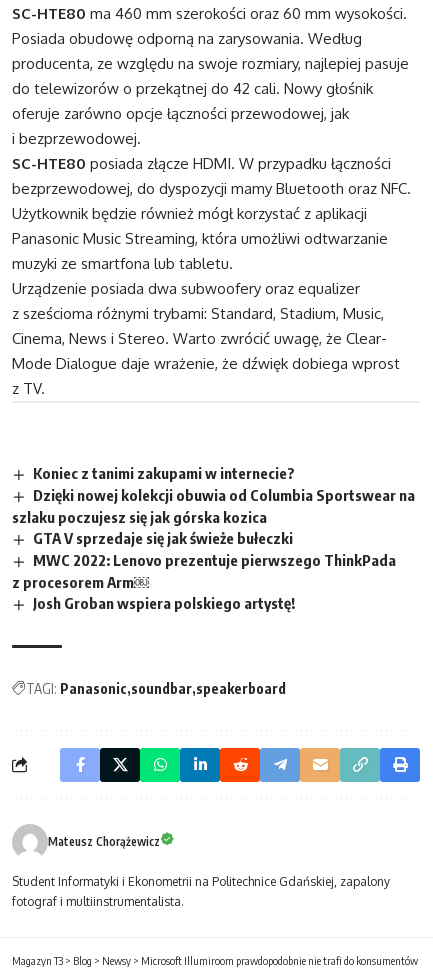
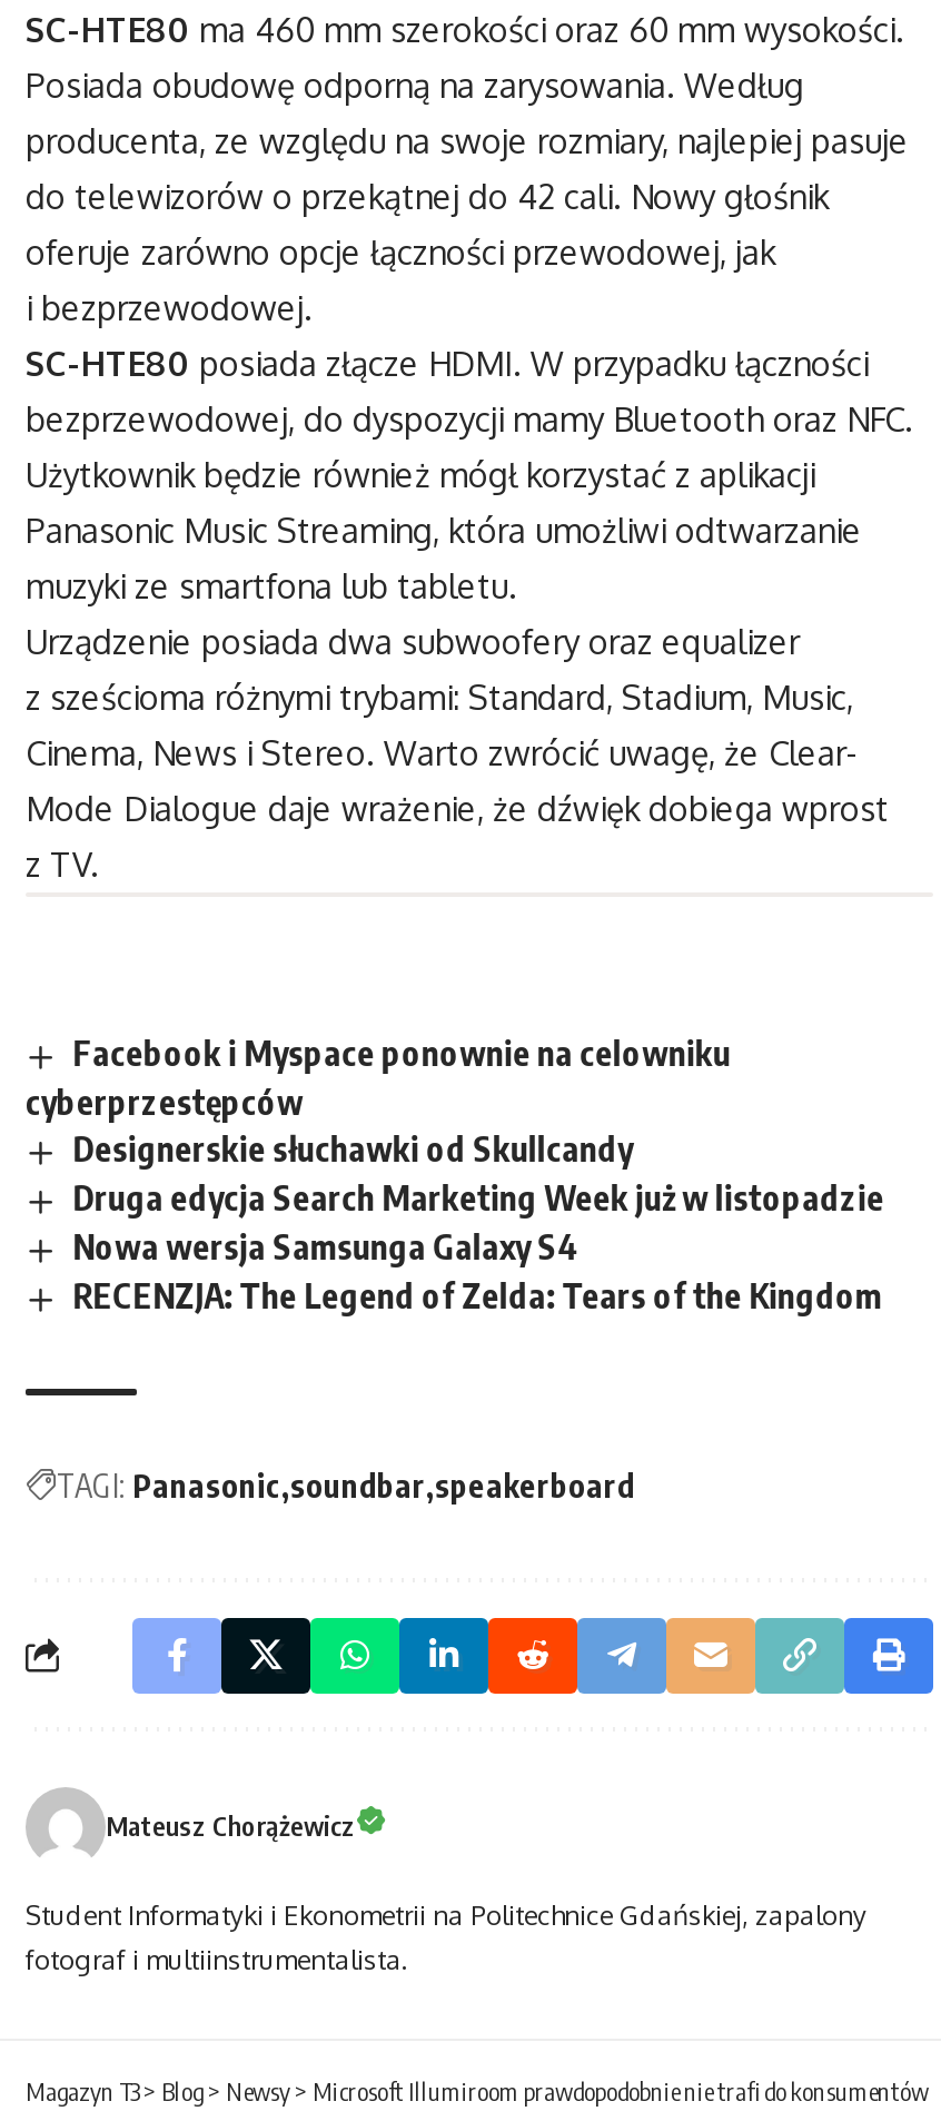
[12,464,415,612] Koniec z tanimi zakupami w internecie? | Dzięki nowej kolekcji obuwia od Columbia Sportswear na | szlaku poczujesz się jak górska kozica | GTA V sprzedaje się jak świeże bułeczki | MWC 2022: Lenovo prezentuje pierwszego ThinkPada | z procesorem Arm￼ | Josh Groban wspiera polskiego artystę! -> [26,1033,884,1315] Facebook i Myspace ponownie na celowniku | cyberprzestępców | Designerskie słuchawki od Skullcandy | Druga edycja Search Marketing Week już w listopadzie | Nowa wersja Samsunga Galaxy S4 | RECENZJA: The Legend of Zelda: Tears of the Kingdom

